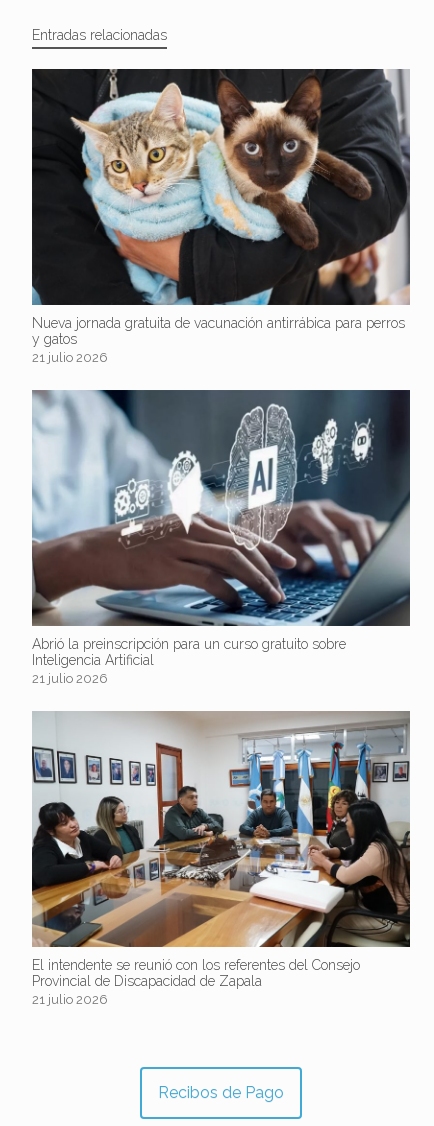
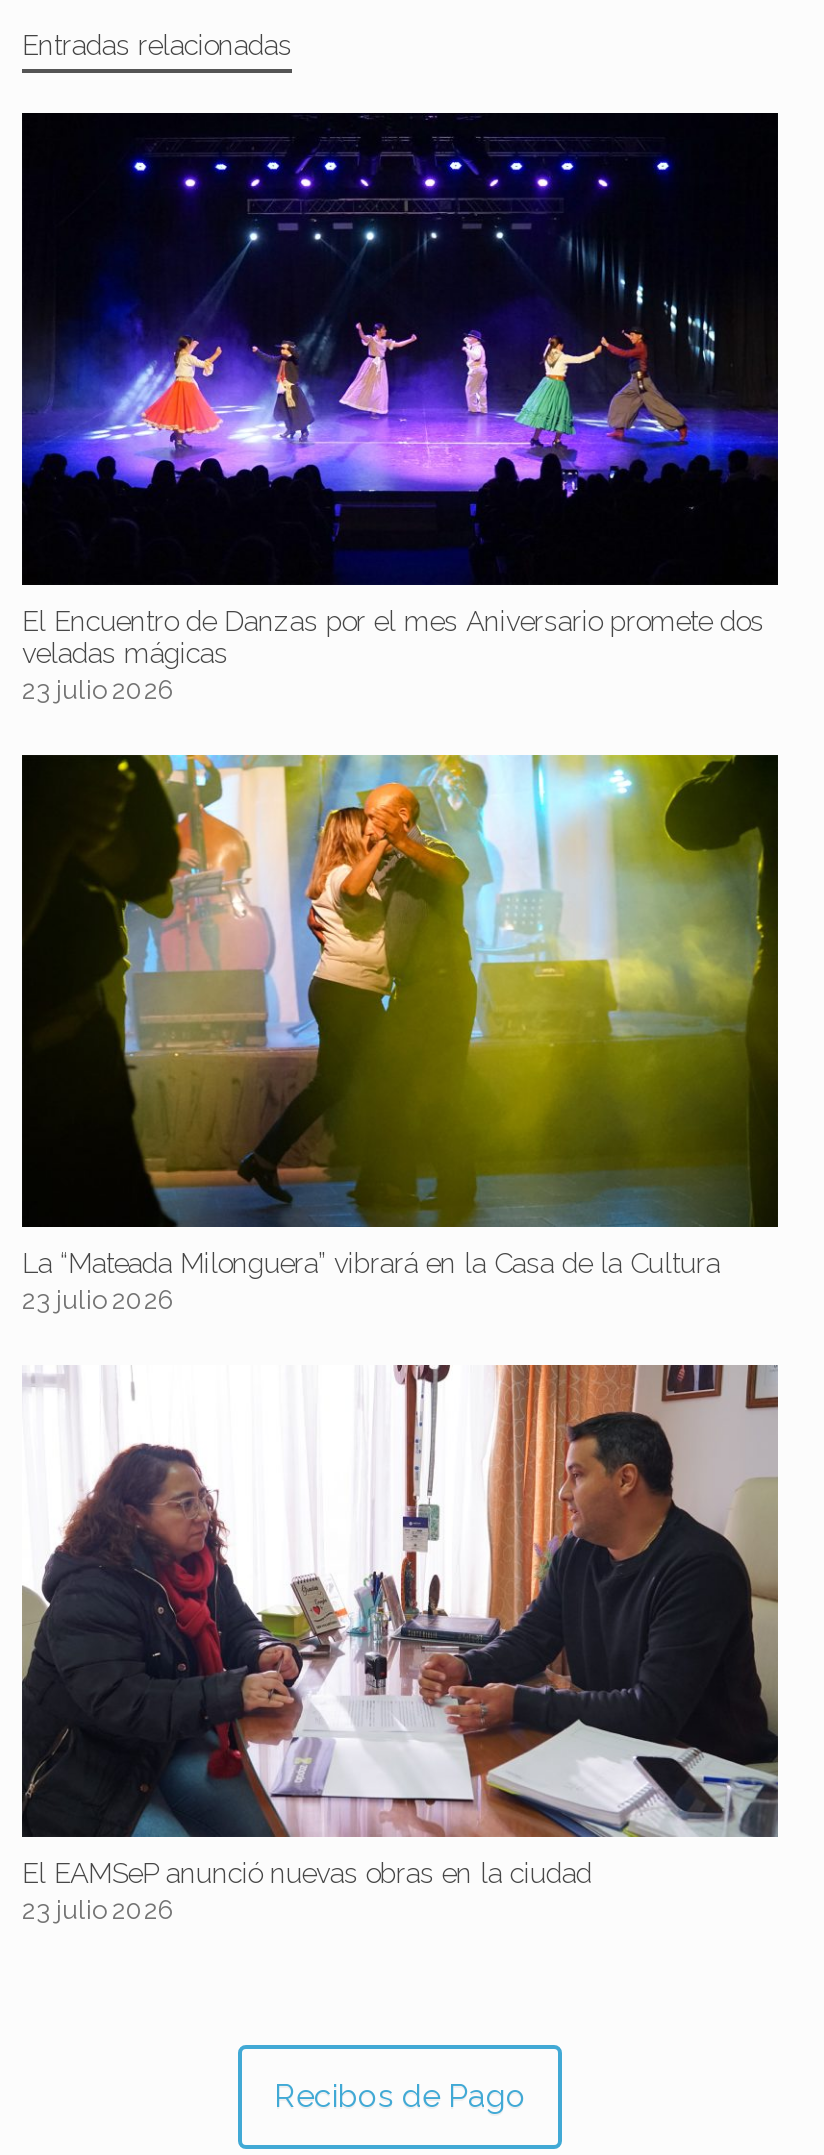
[31,68,411,365] [image] | Nueva jornada gratuita de vacunación antirrábica para perros | y gatos | 21 julio 2026 -> [20,111,780,705] [image] | El Encuentro de Danzas por el mes Aniversario promete dos | veladas mágicas | 23 julio 2026
[31,389,411,686] [image] | Abrió la preinscripción para un curso gratuito sobre | Inteligencia Artificial | 21 julio 2026 -> [20,753,780,1316] [image] | La “Mateada Milonguera” vibrará en la Casa de la Cultura | 23 julio 2026
[31,710,410,1007] [image] | El intendente se reunió con los referentes del Consejo | Provincial de Discapacidad de Zapala | 21 julio 2026 -> [22,1363,778,1926] [image] | El EAMSeP anunció nuevas obras en la ciudad | 23 julio 2026

